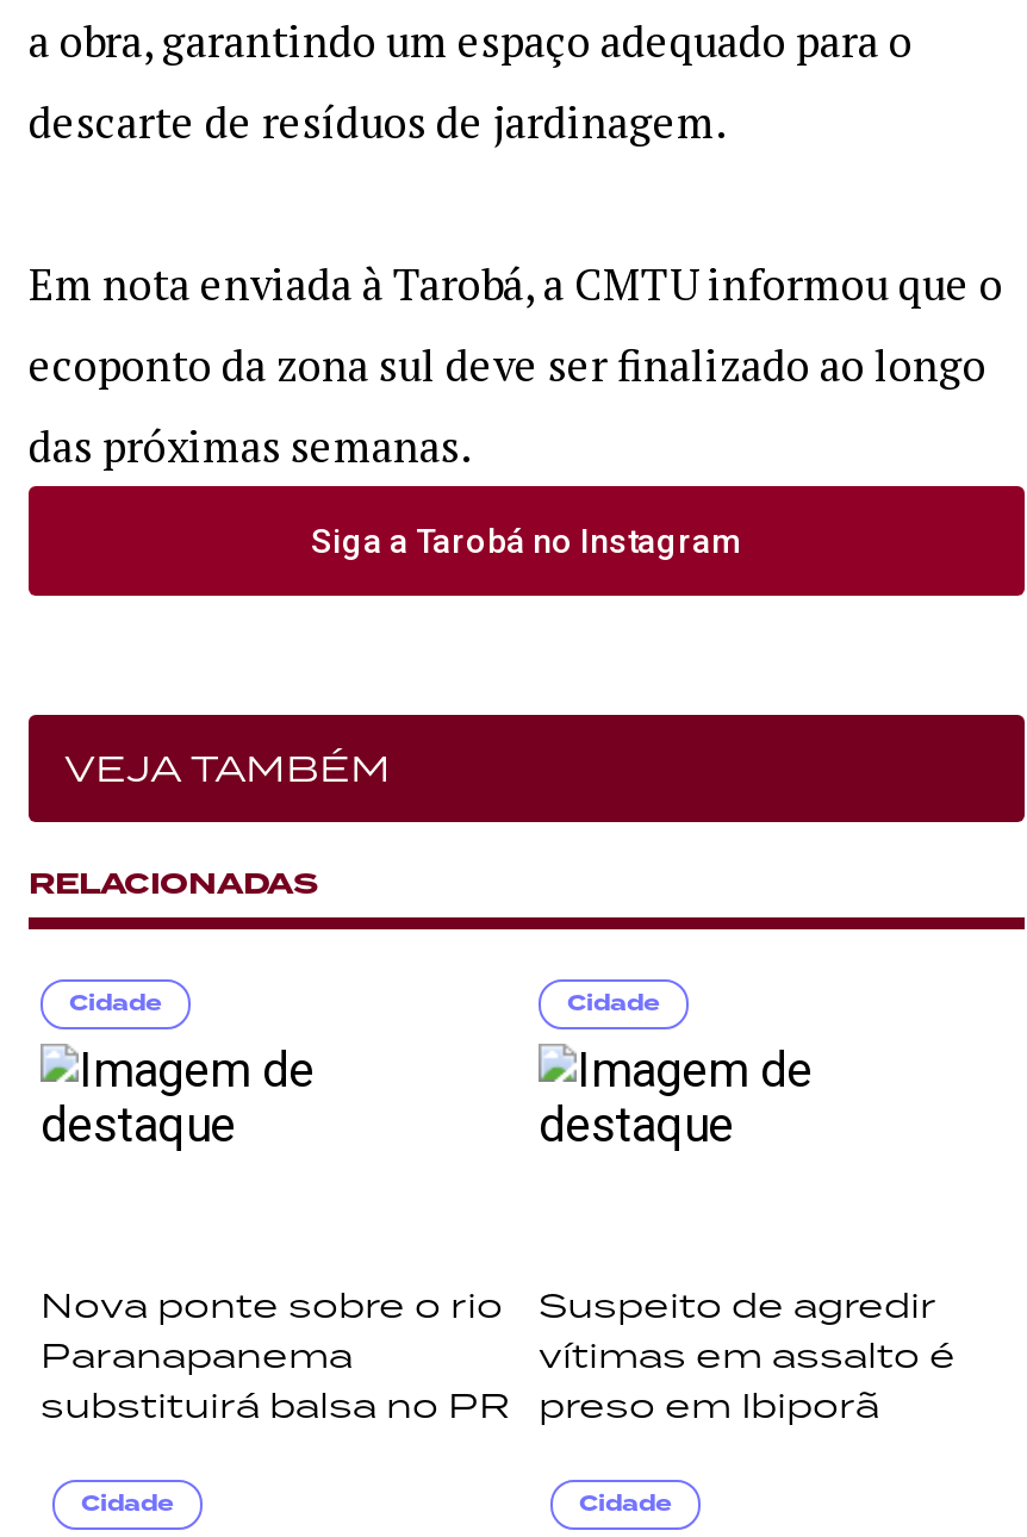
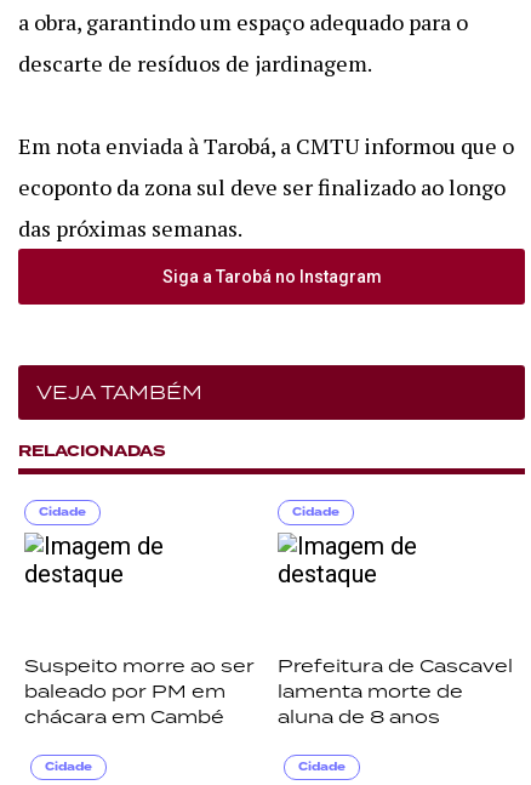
[41,1282,510,1427] Nova ponte sobre o rio | Paranapanema | substituirá balsa no PR -> [24,654,255,728] Suspeito morre ao ser | baleado por PM em | chácara em Cambé
[539,1282,956,1427] Suspeito de agredir | vítimas em assalto é | preso em Ibiporã -> [278,654,513,728] Prefeitura de Cascavel | lamenta morte de | aluna de 8 anos

